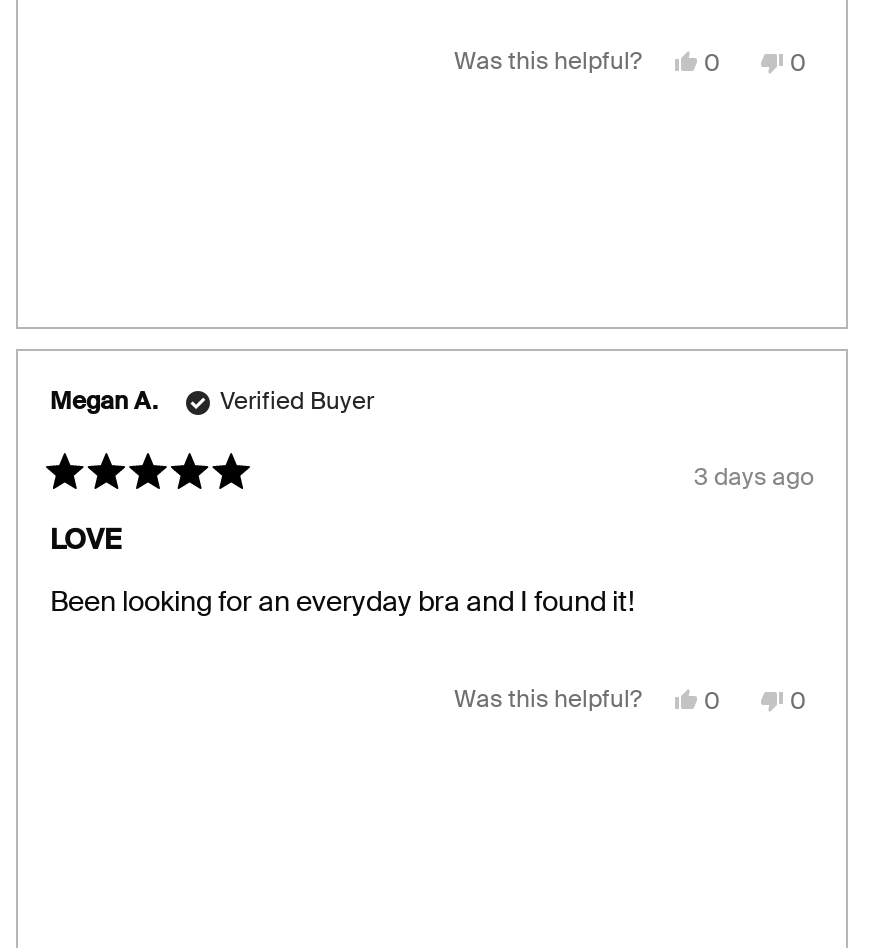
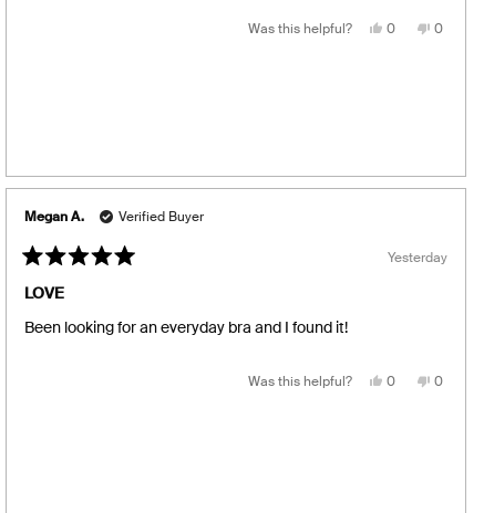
[694,461,814,493] 3 days ago -> [388,249,447,267] Yesterday

